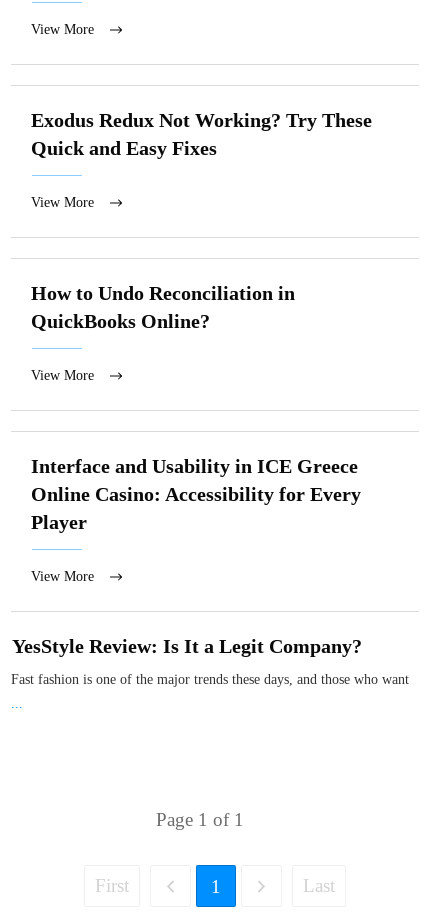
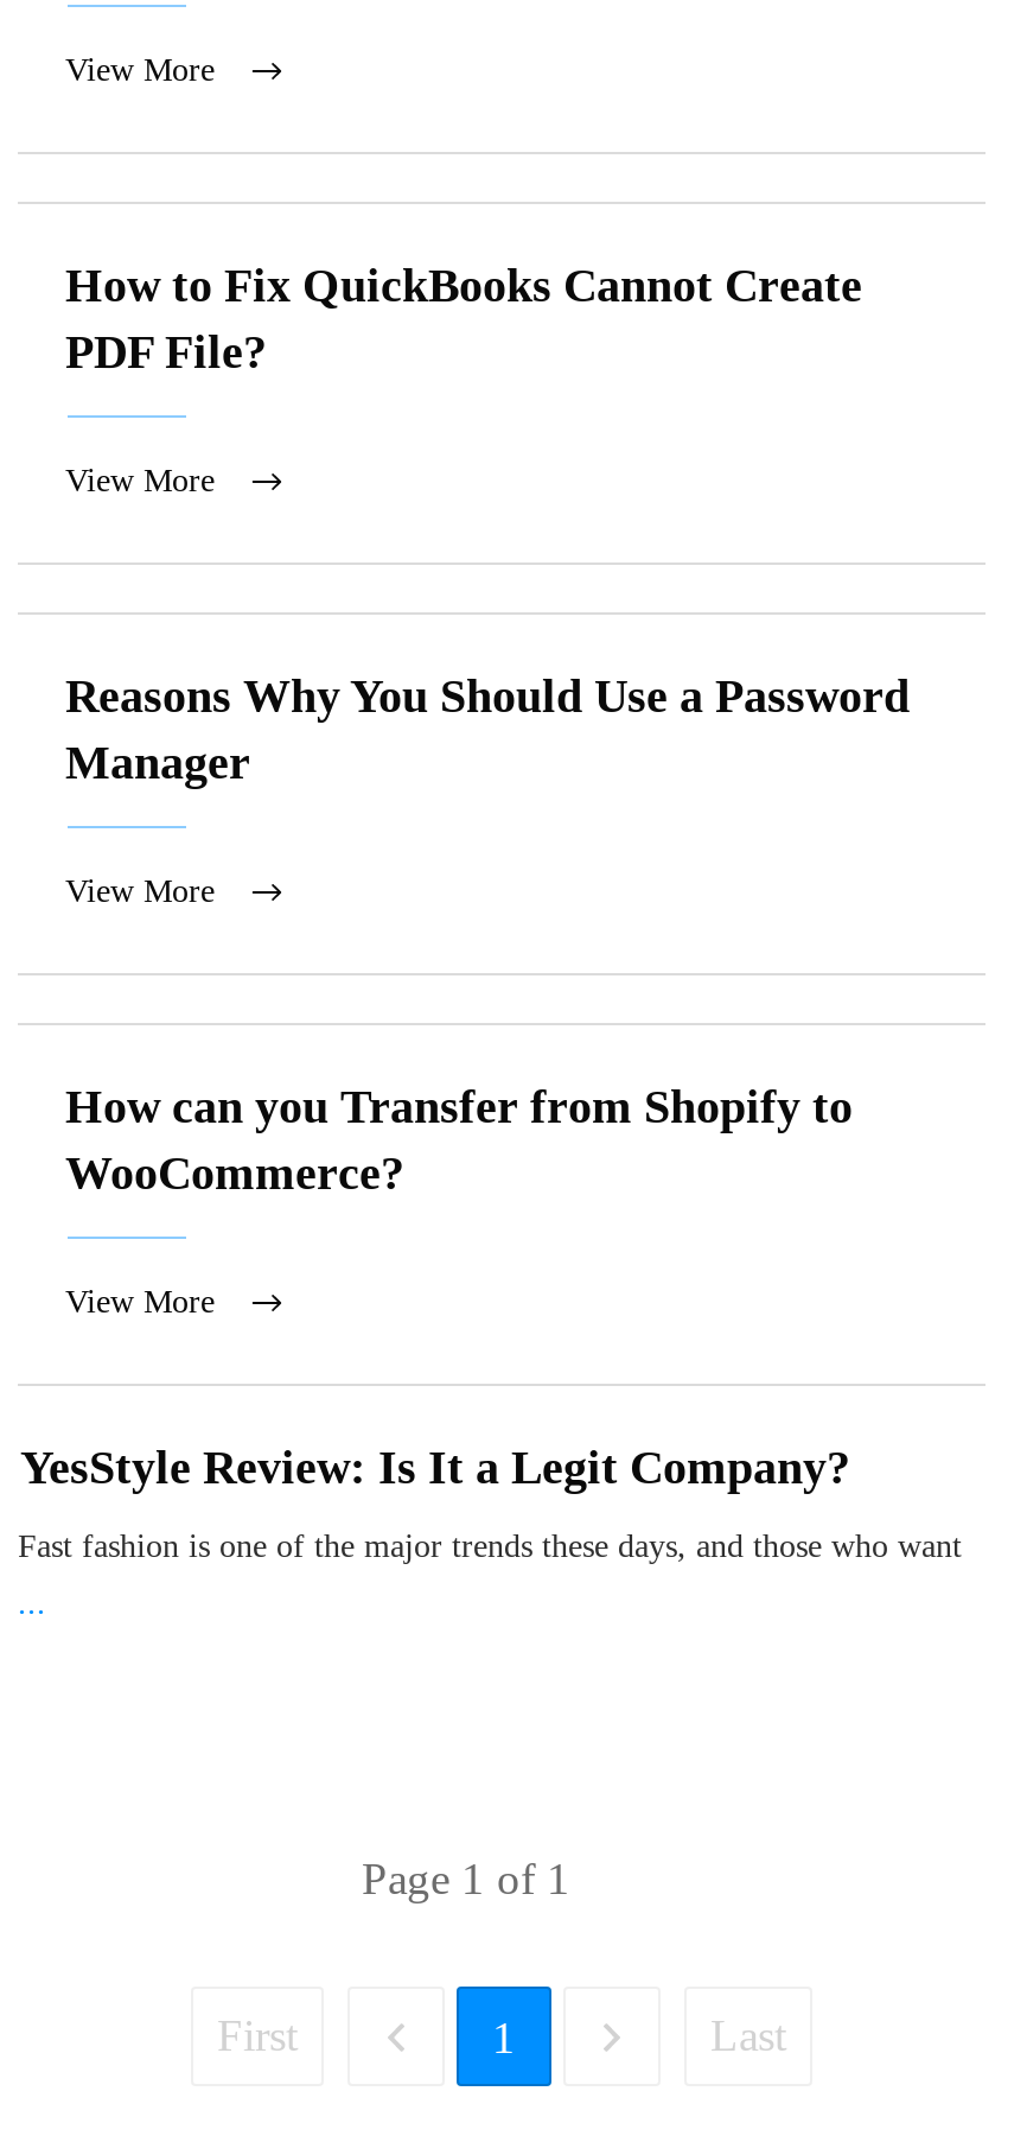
[31,109,372,159] Exodus Redux Not Working? Try These | Quick and Easy Fixes -> [65,260,862,378] How to Fix QuickBooks Cannot Create | PDF File?
[31,282,295,332] How to Undo Reconciliation in | QuickBooks Online? -> [65,670,910,789] Reasons Why You Should Use a Password | Manager
[31,455,361,533] Interface and Usability in ICE Greece | Online Casino: Accessibility for Every | Player -> [65,1081,853,1200] How can you Transfer from Shopify to | WooCommerce?

